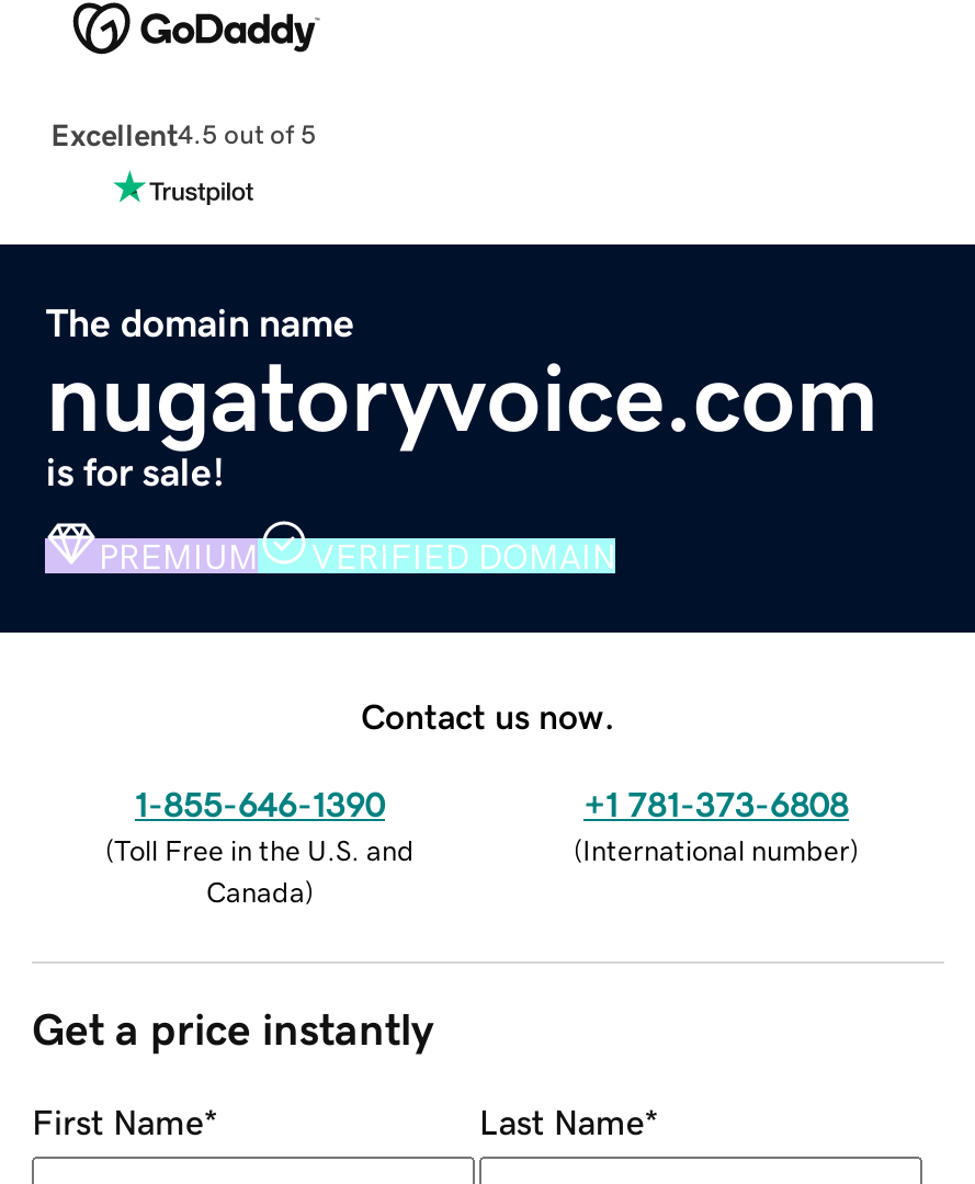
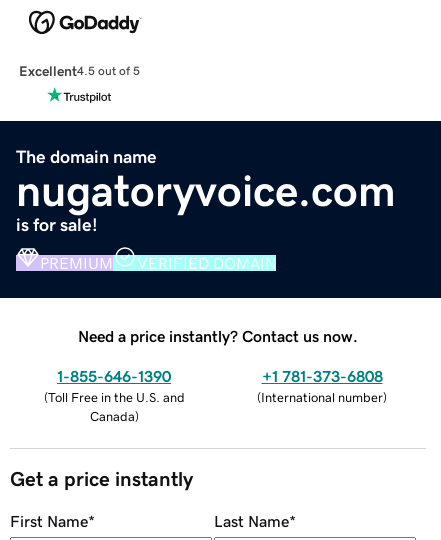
[361,697,615,733] Contact us now. -> [78,328,358,344] Need a price instantly? Contact us now.

